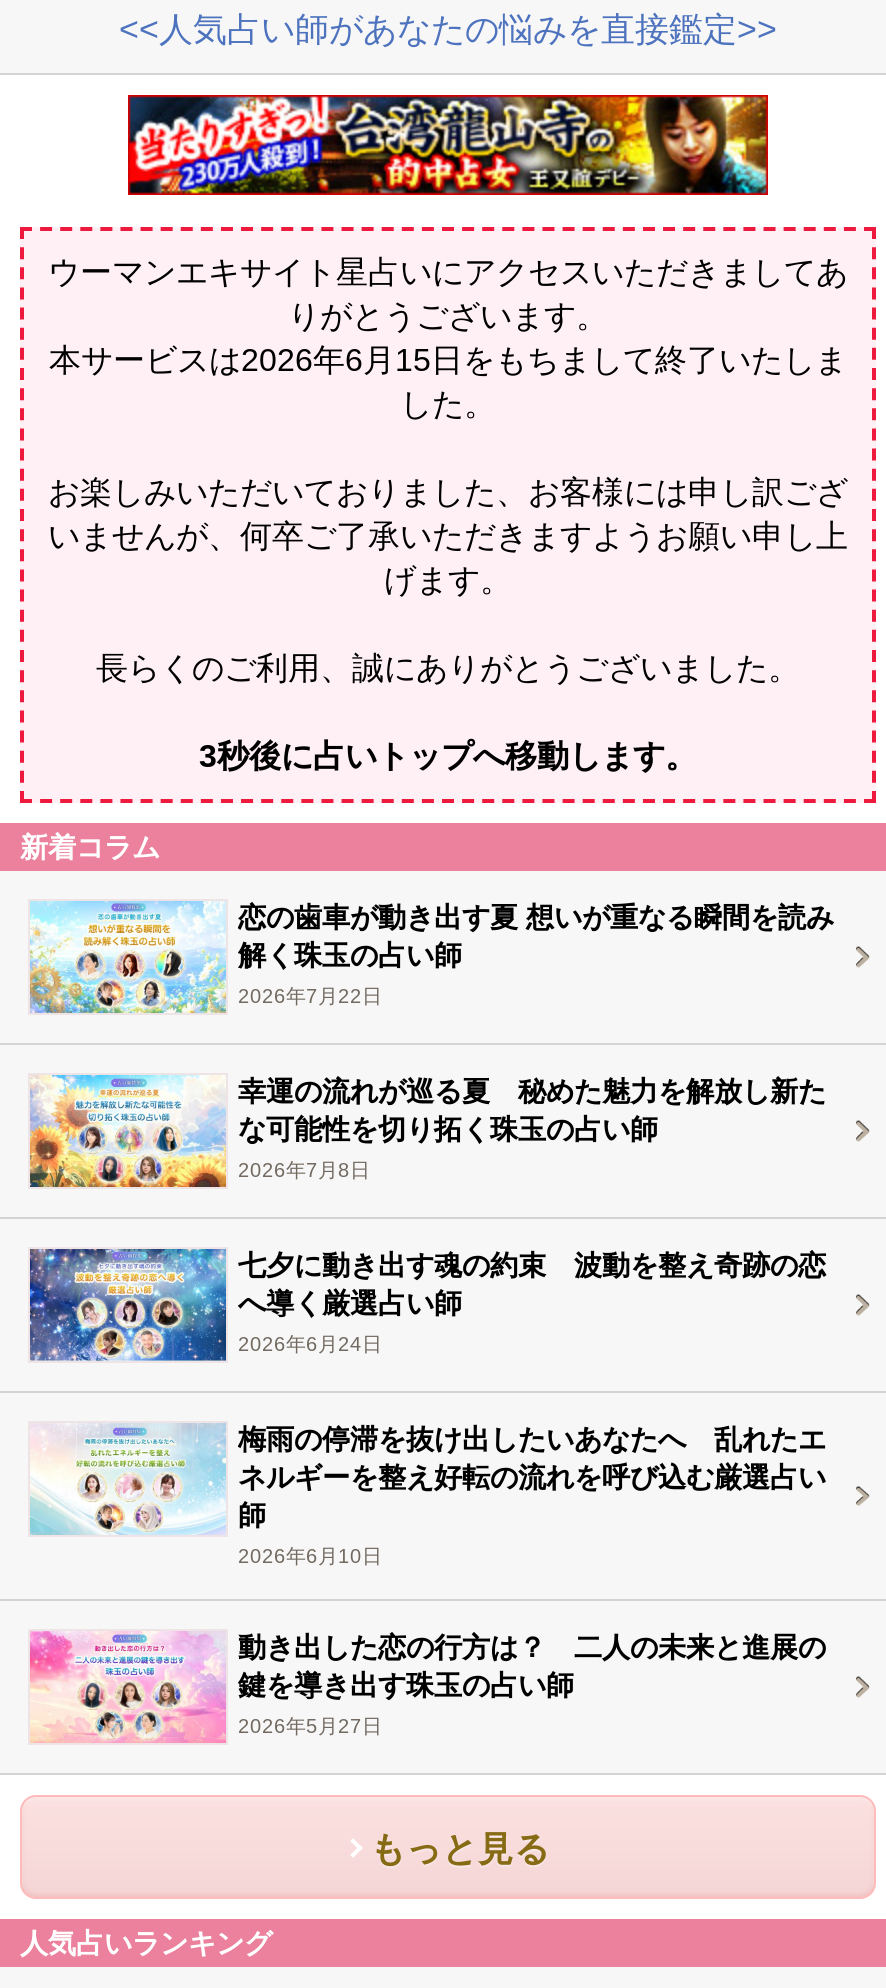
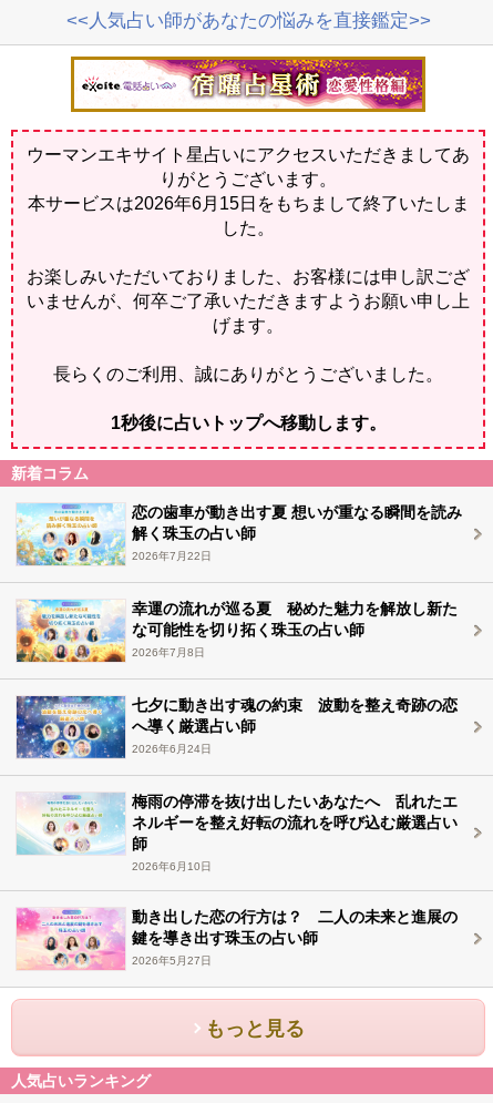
[126,93,770,197] [image] -> [70,55,427,113] [image]

